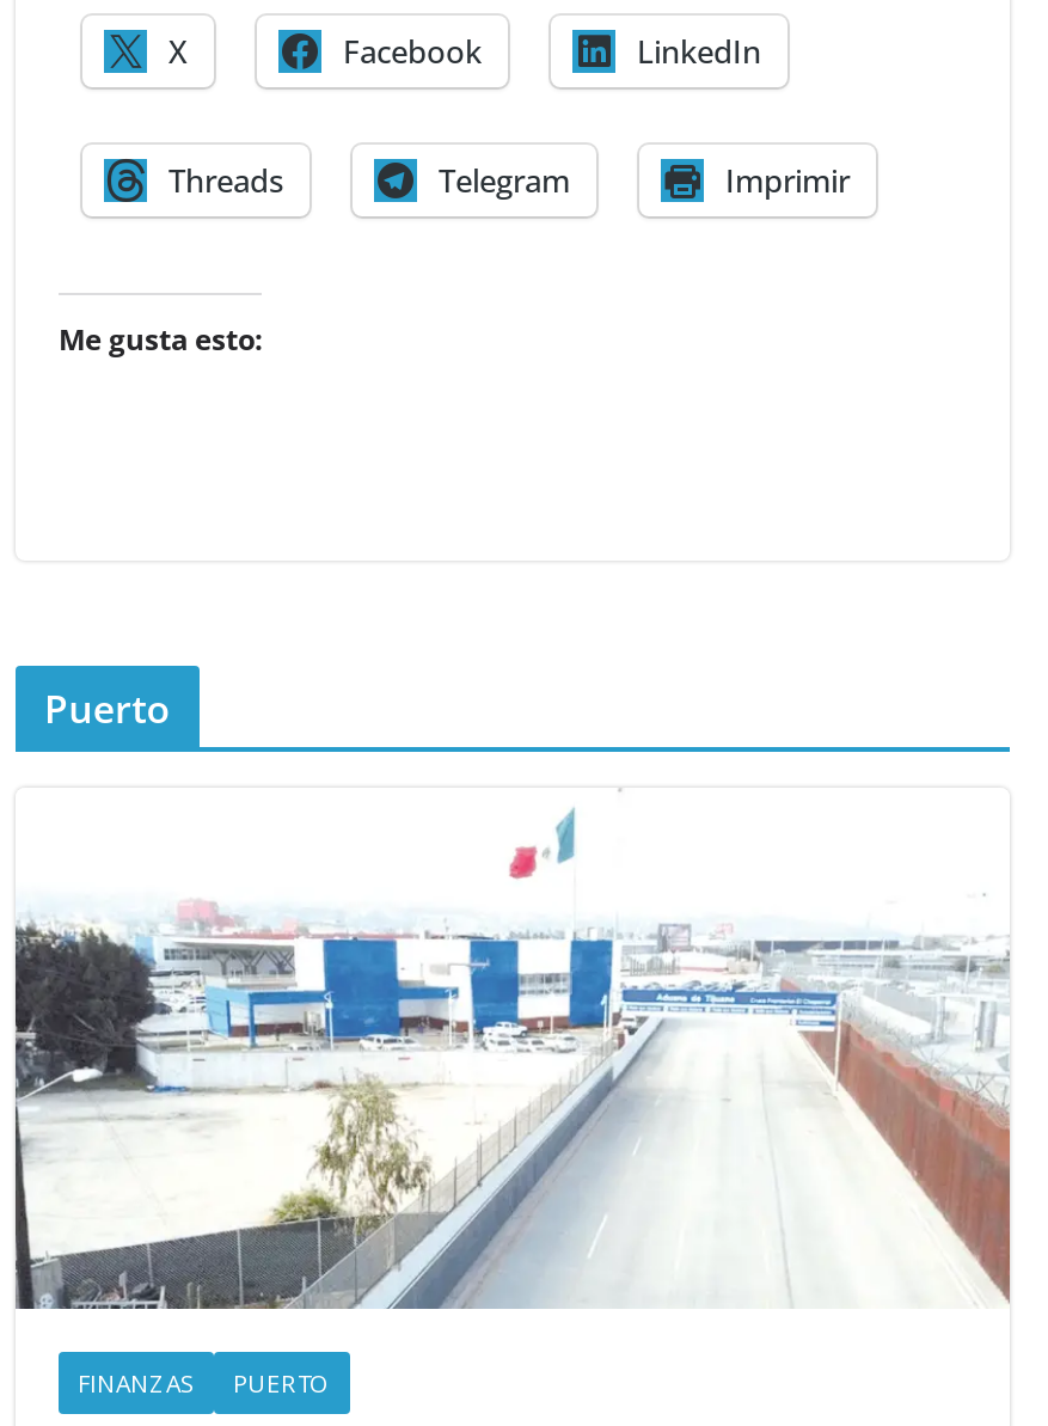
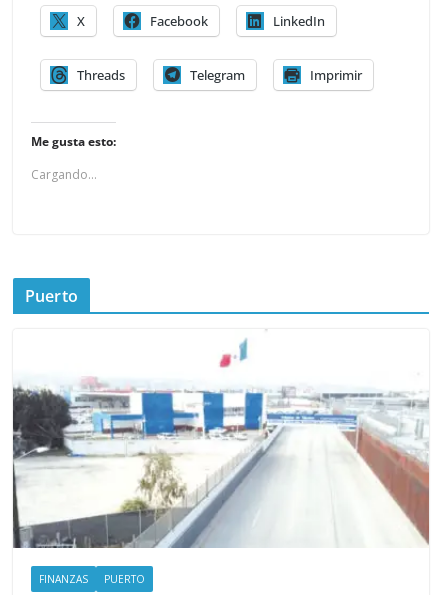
none -> [31,166,97,183] Cargando...

